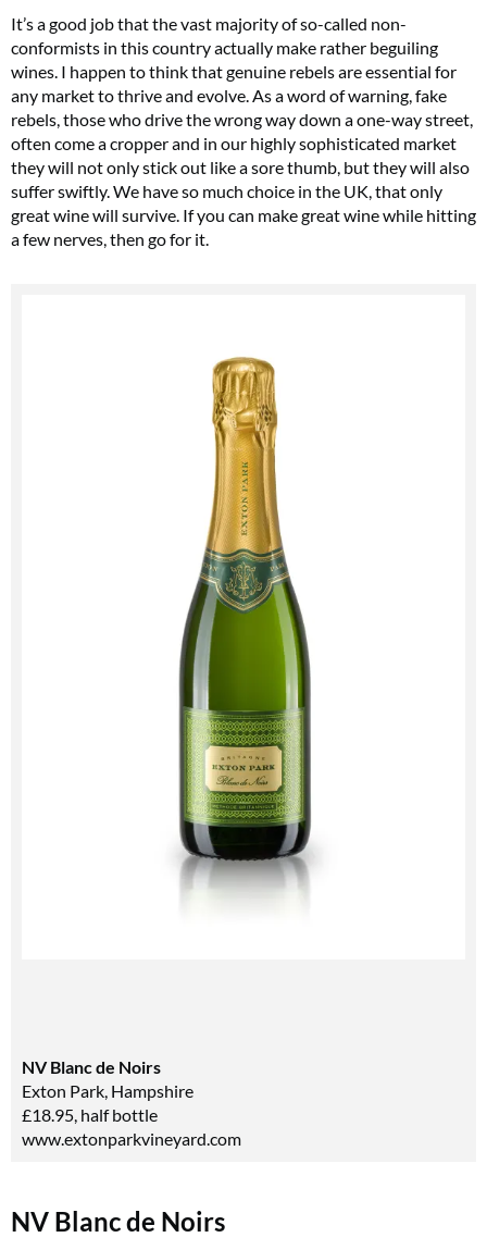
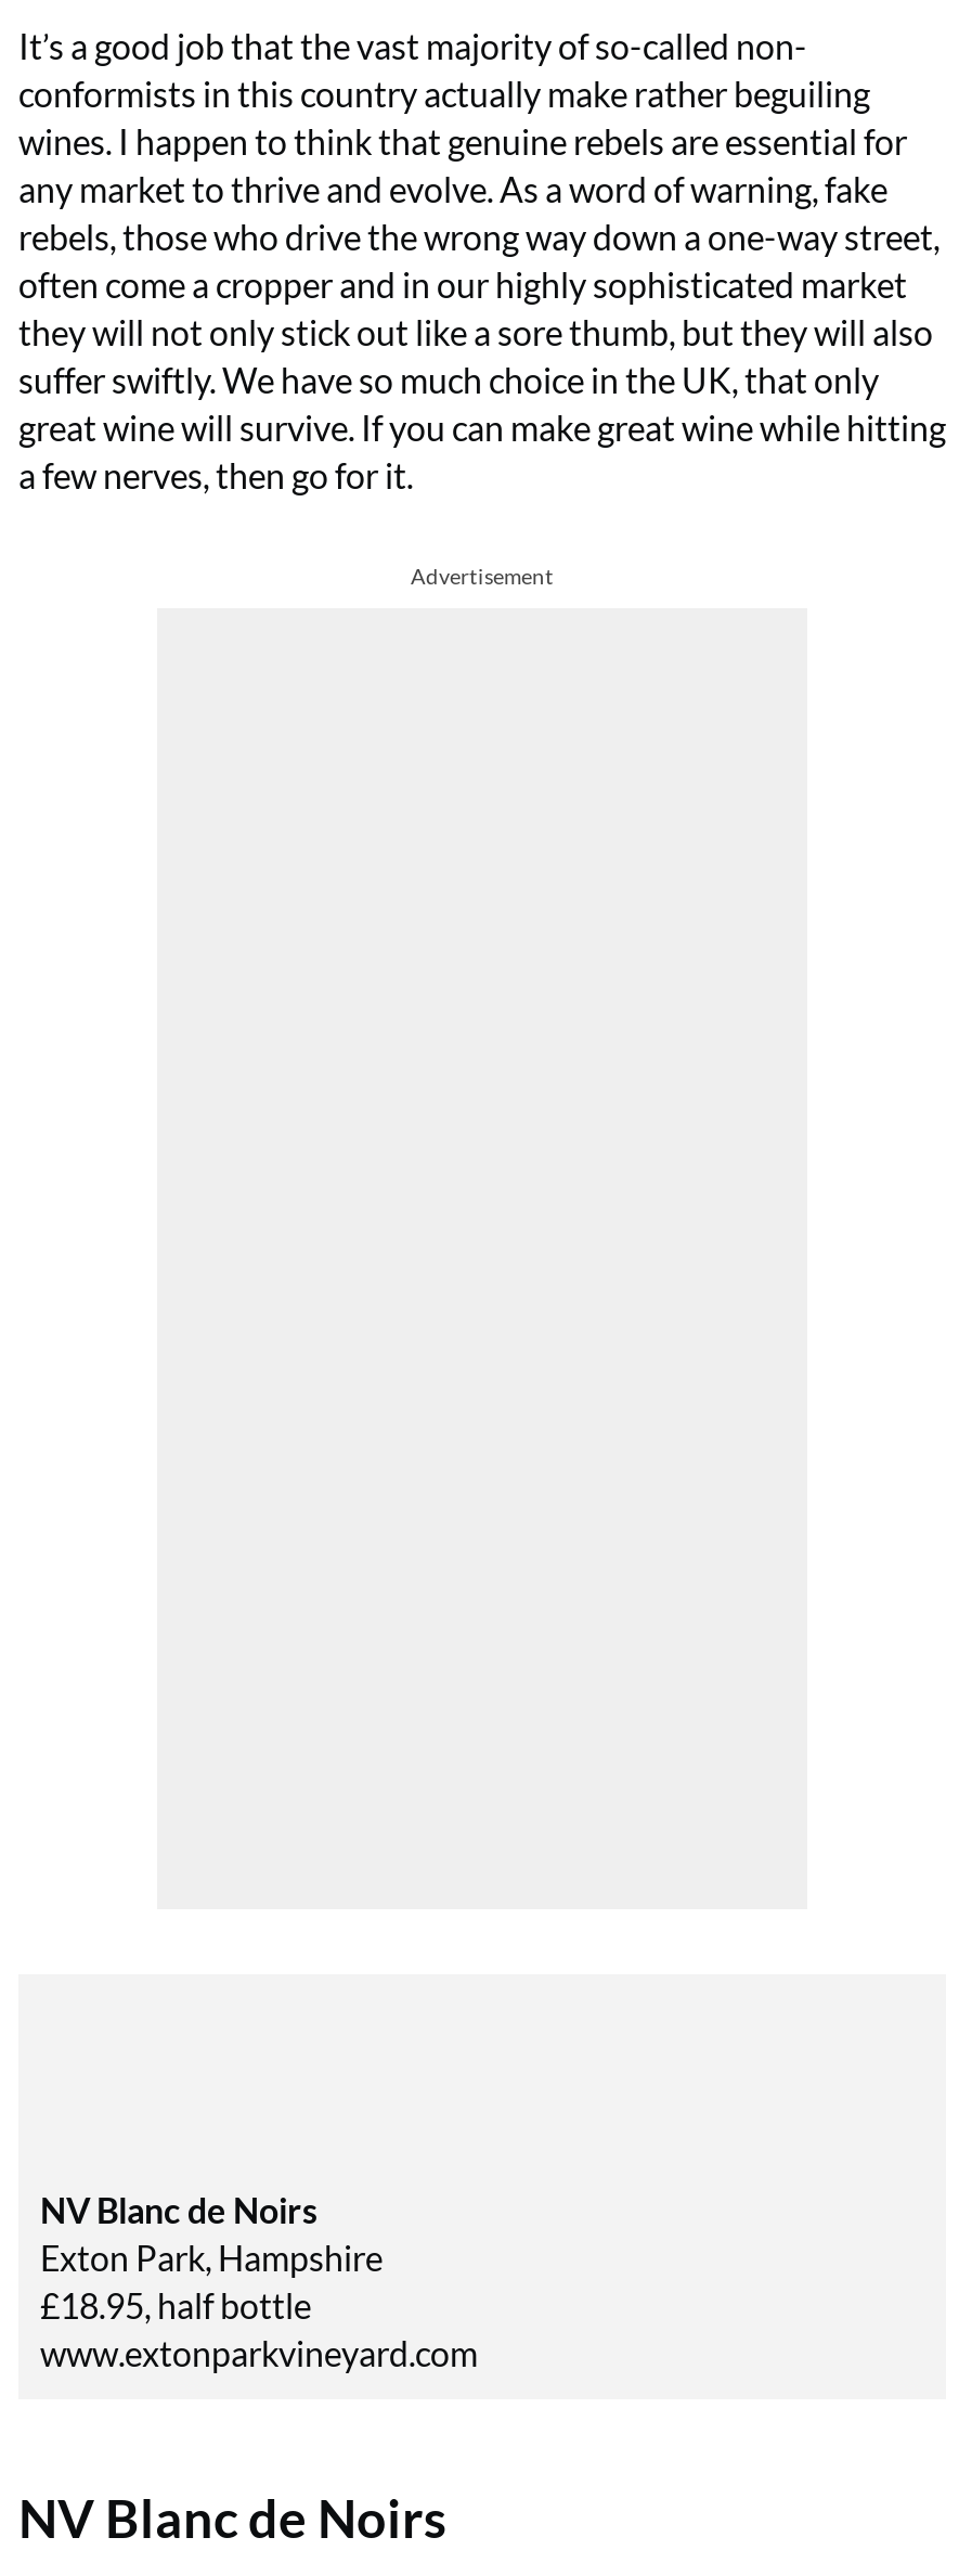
none -> [411,563,554,589] Advertisement
[178,357,312,889] [image] -> none

